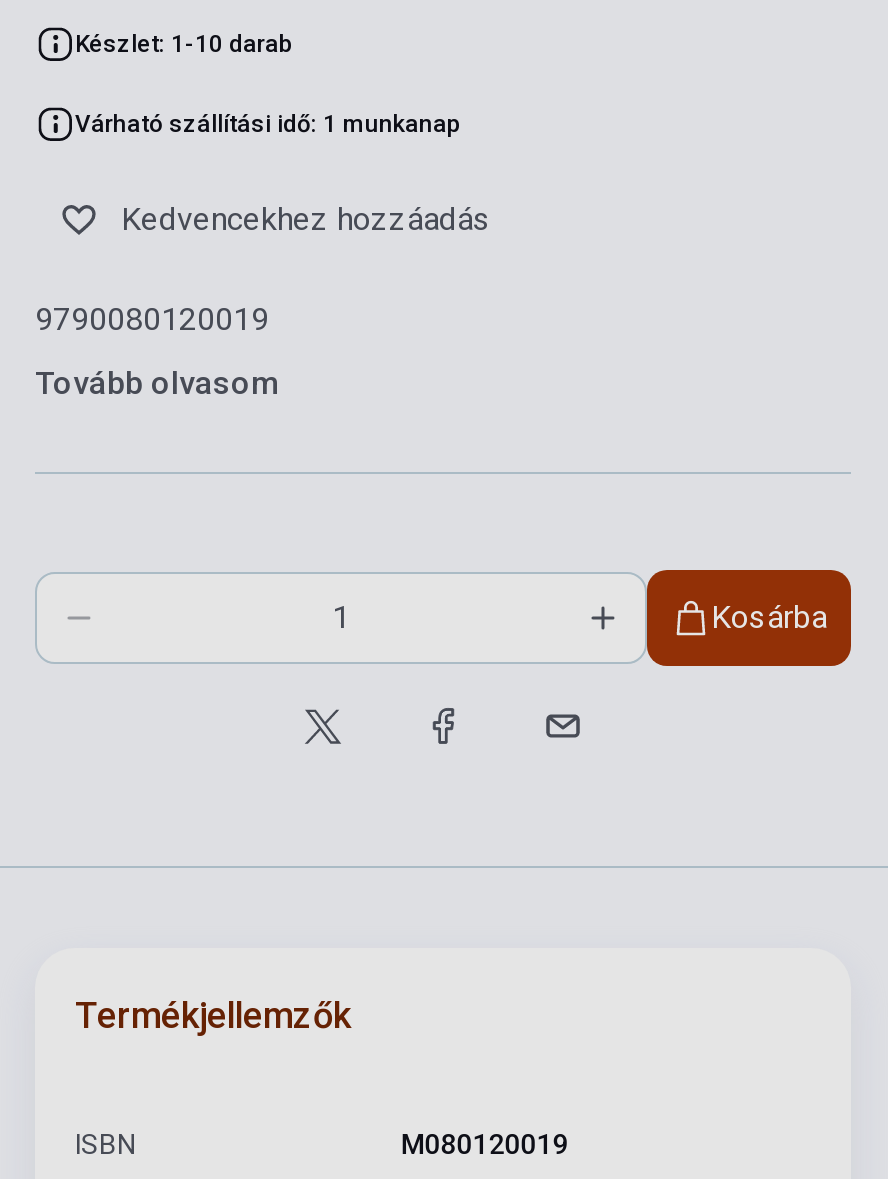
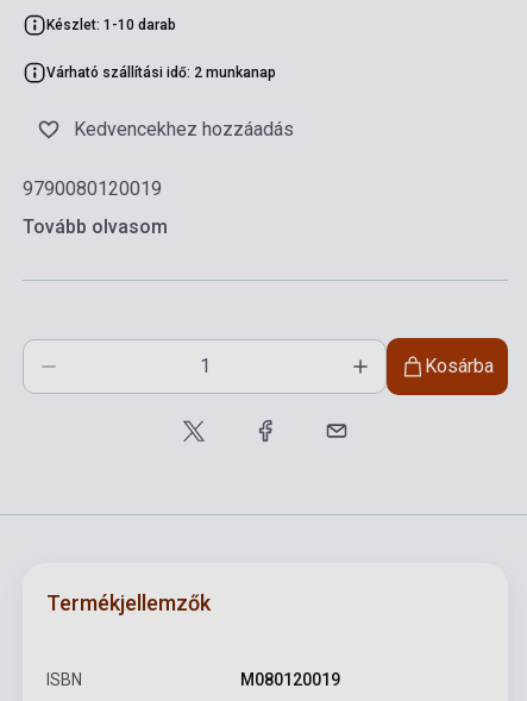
[75,110,461,138] Várható szállítási idő: 1 munkanap -> [46,64,276,81] Várható szállítási idő: 2 munkanap

